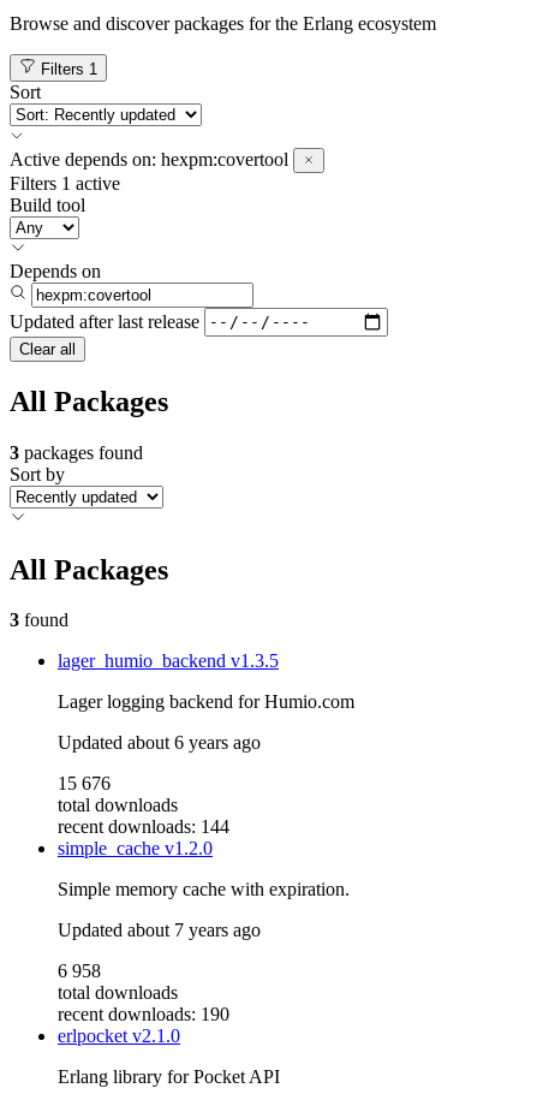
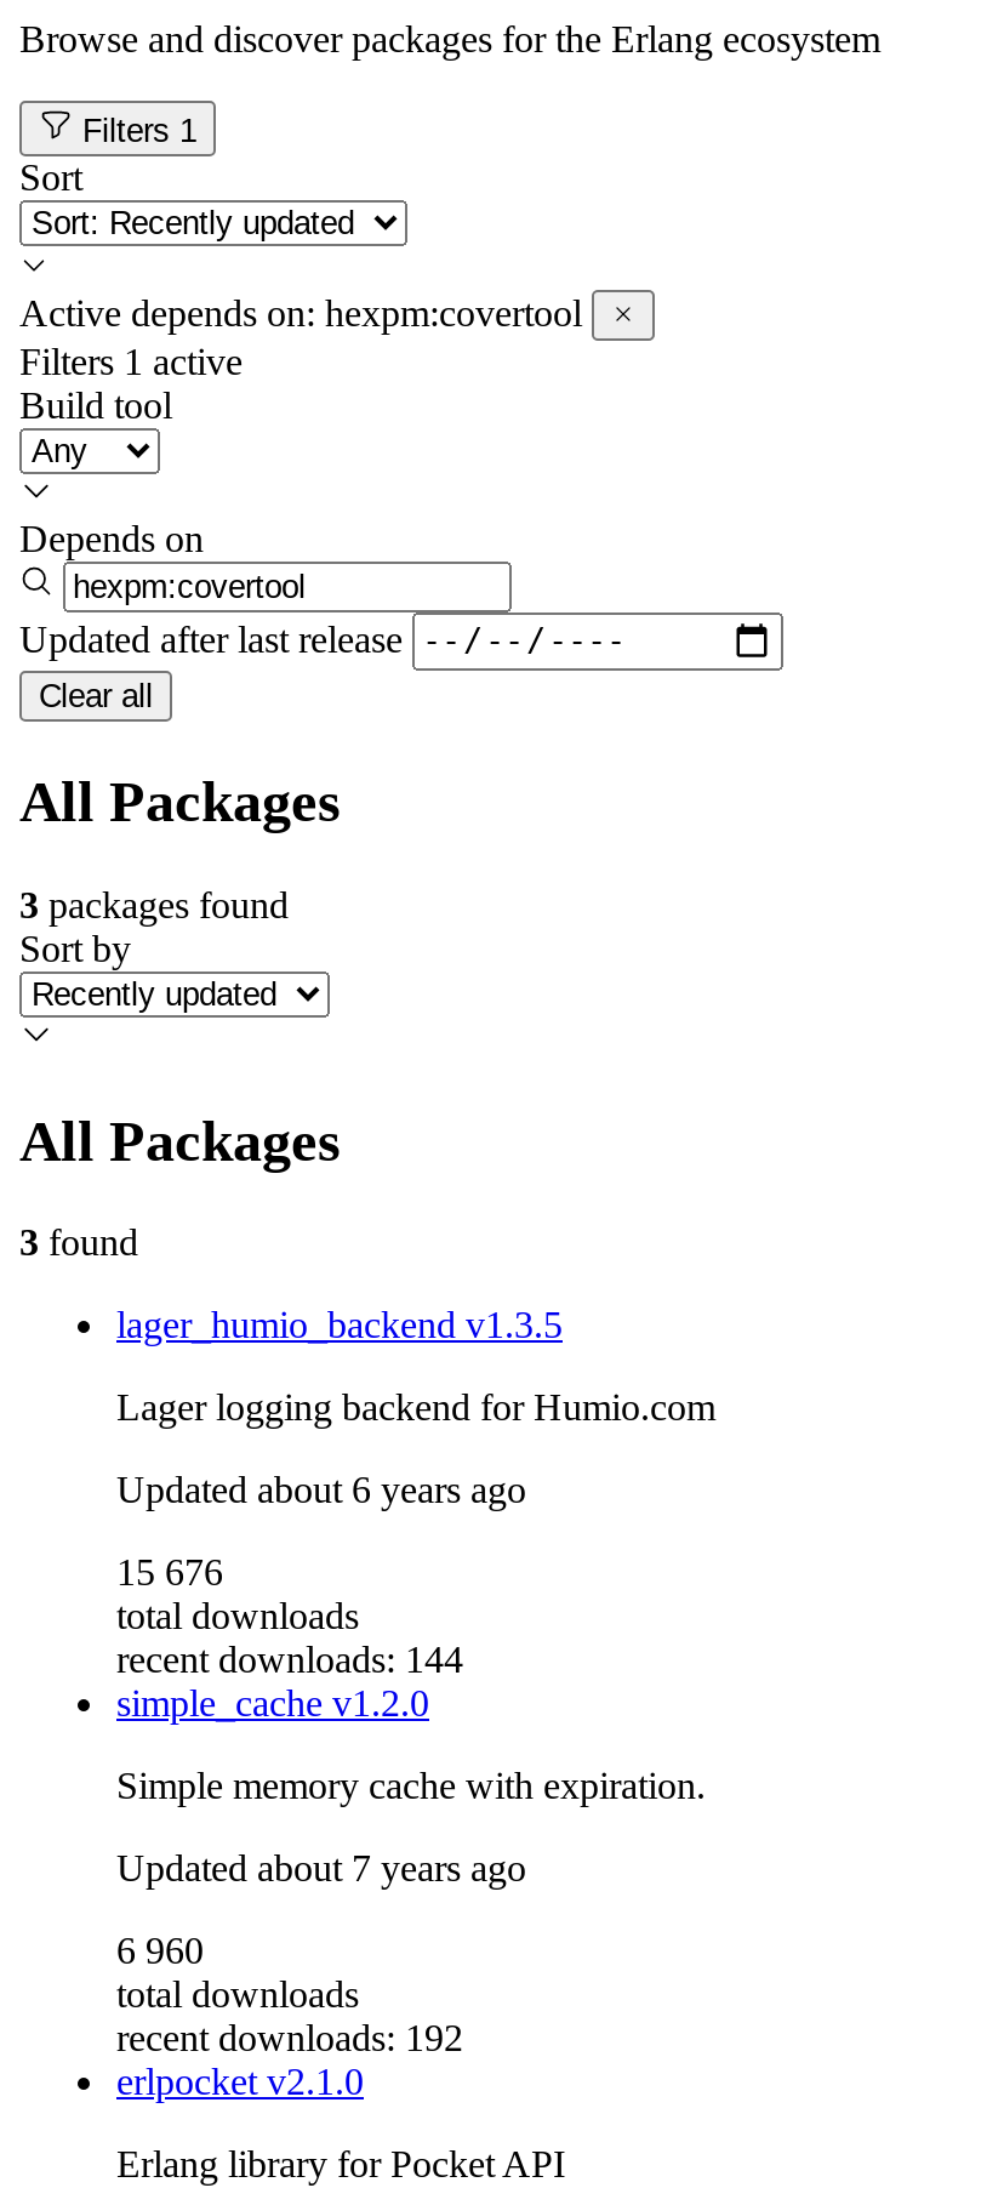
[58,961,101,981] 6 958 -> [116,1931,204,1972] 6 960
[58,1004,229,1025] recent downloads: 190 -> [116,2018,463,2059] recent downloads: 192

